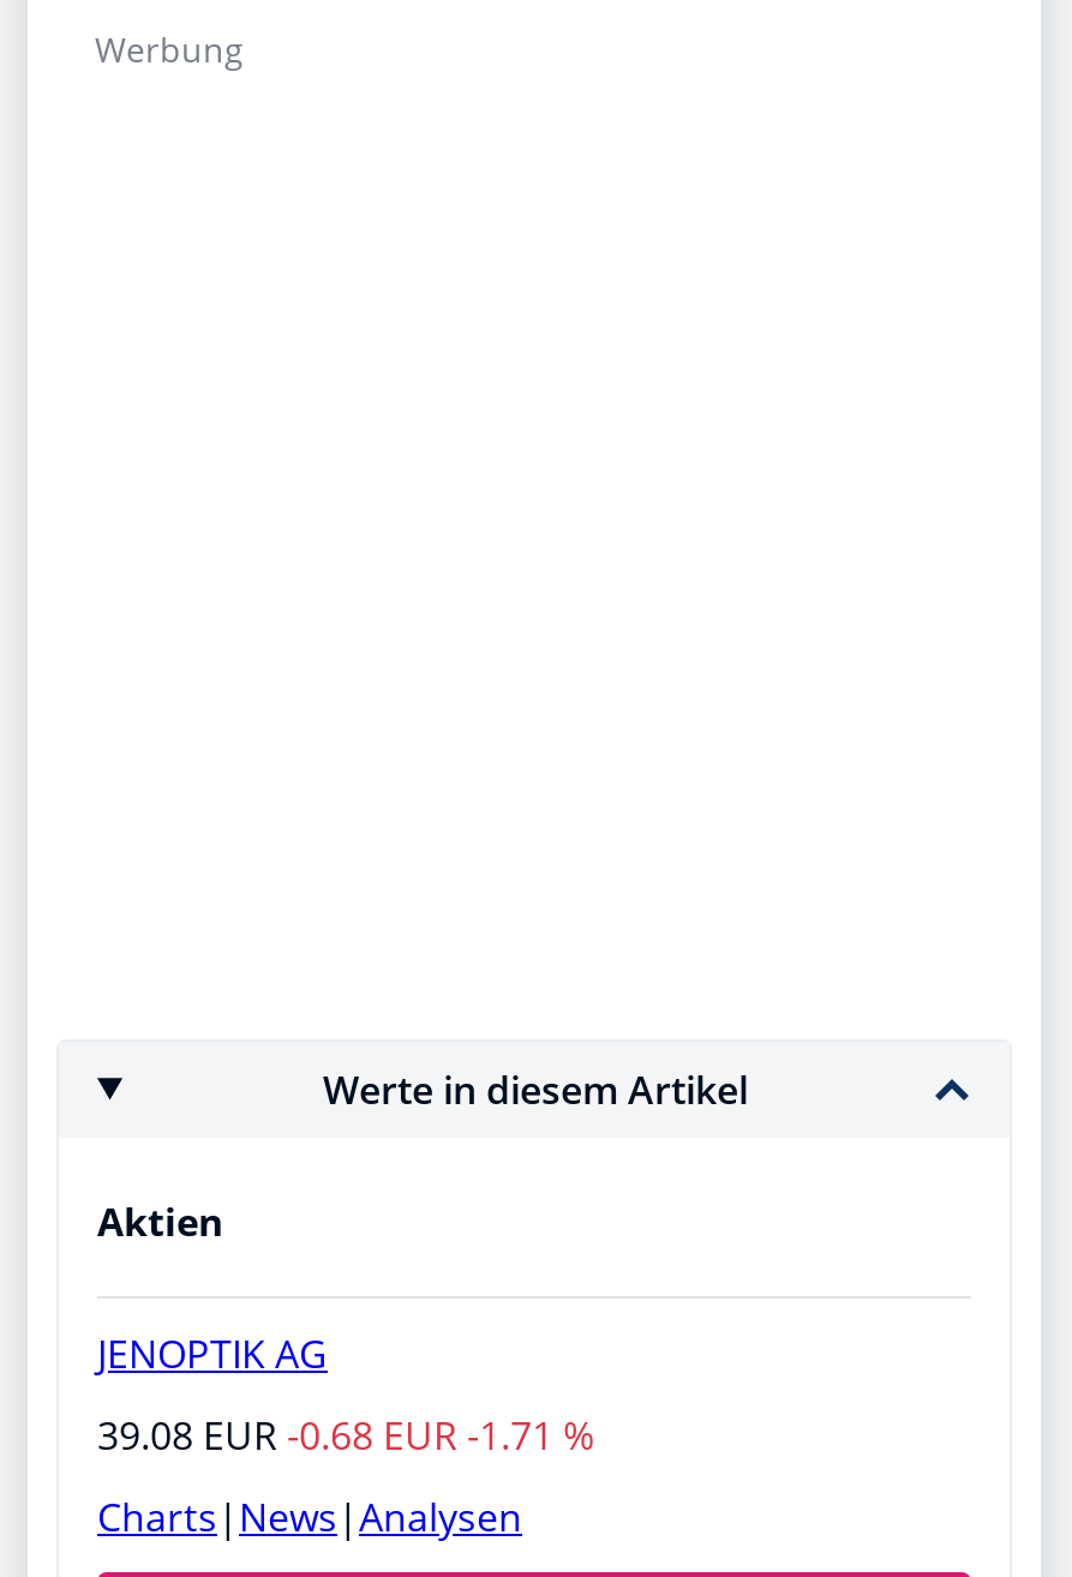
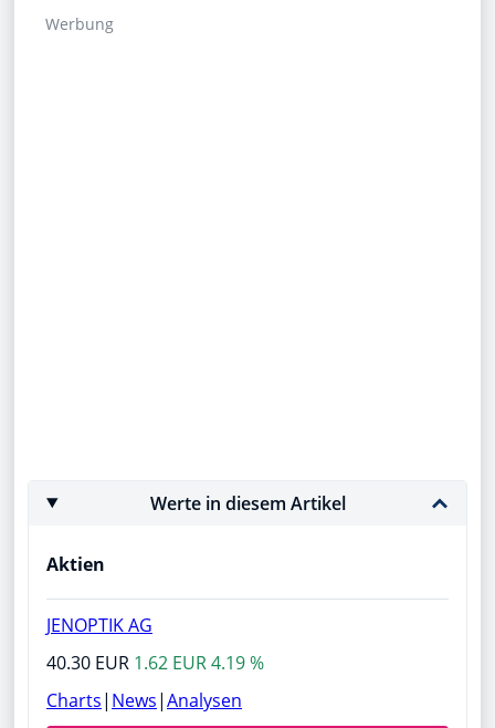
[97,1408,594,1461] 39.08 EUR -0.68 EUR -1.71 % -> [46,650,264,675] 40.30 EUR 1.62 EUR 4.19 %

